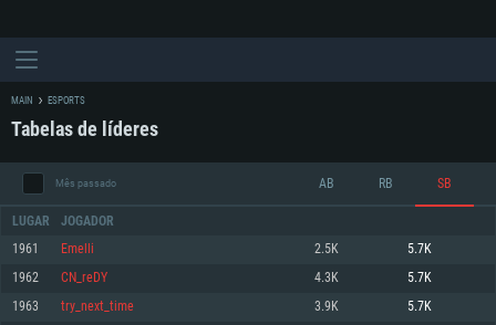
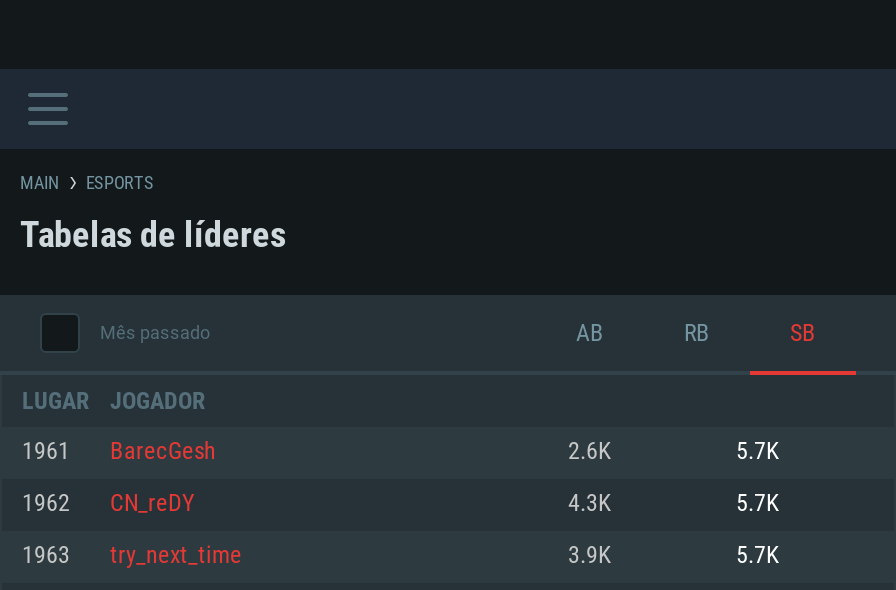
[61,243,339,255] Emelli | 2.5K -> [110,441,612,463] BarecGesh | 2.6K

